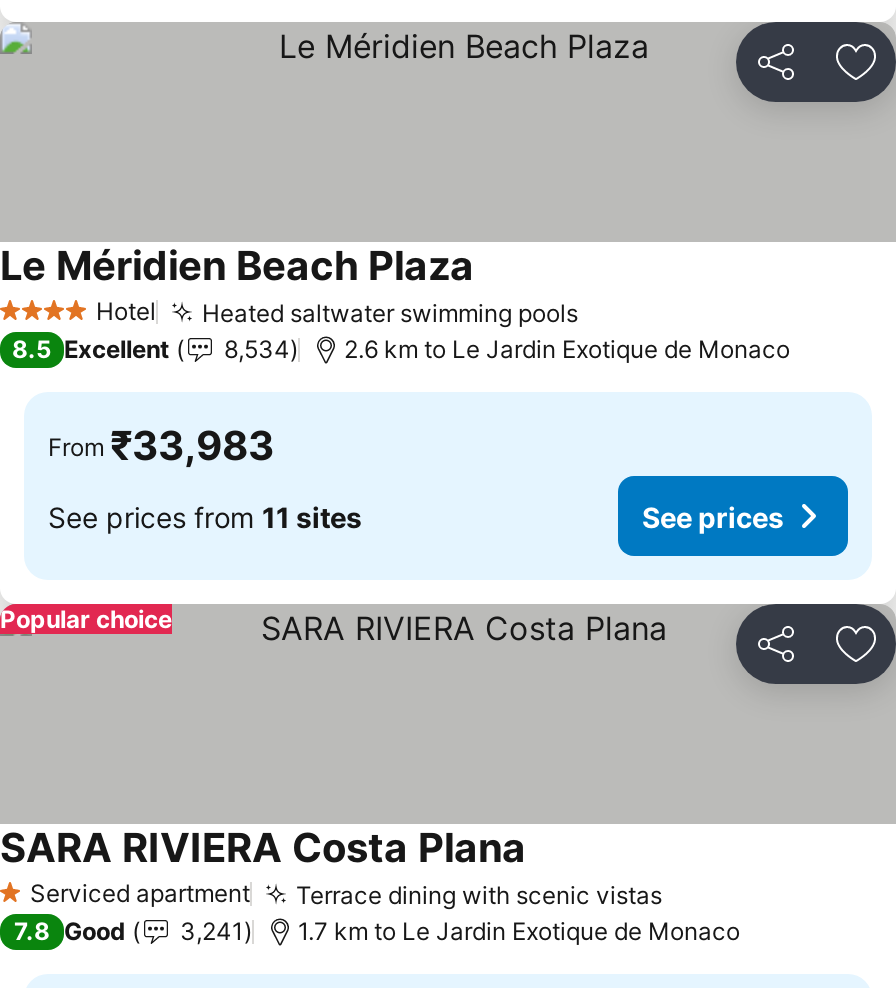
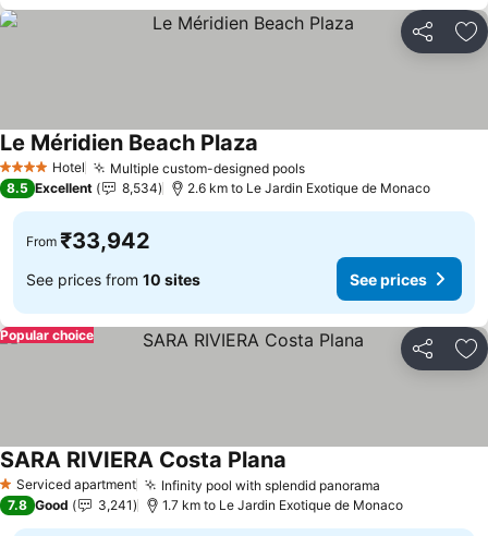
[202,297,578,327] Heated saltwater swimming pools -> [110,160,305,176] Multiple custom-designed pools
[48,422,274,470] From ₹33,983 -> [26,228,150,254] From ₹33,942
[48,499,362,533] See prices from 11 sites -> [26,270,200,288] See prices from 10 sites
[296,879,662,909] Terrace dining with scenic vistas -> [161,477,380,493] Infinity pool with splendid panorama

